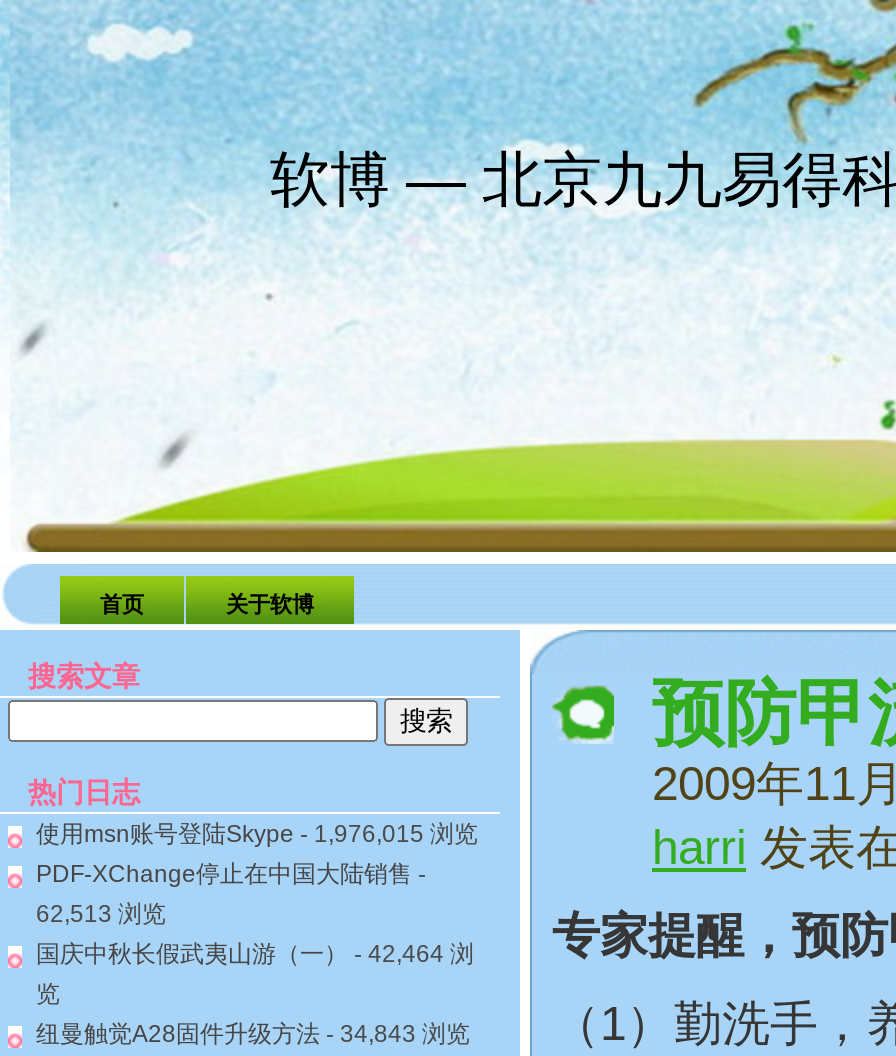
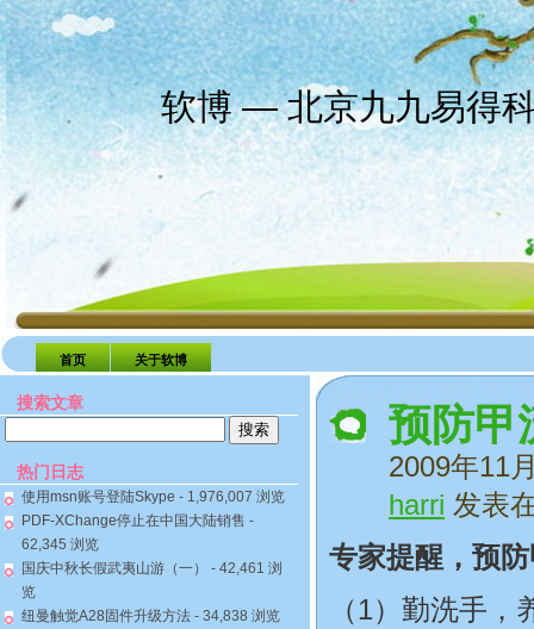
[36,820,478,848] 使用msn账号登陆Skype - 1,976,015 浏览 -> [21,488,285,505] 使用msn账号登陆Skype - 1,976,007 浏览
[36,900,166,928] 62,513 浏览 -> [21,536,99,553] 62,345 浏览
[36,940,474,968] 国庆中秋长假武夷山游（一）- 42,464 浏 -> [21,560,282,577] 国庆中秋长假武夷山游（一）- 42,461 浏
[36,1020,470,1048] 纽曼触觉A28固件升级方法- 34,843 浏览 -> [21,608,280,624] 纽曼触觉A28固件升级方法- 34,838 浏览

